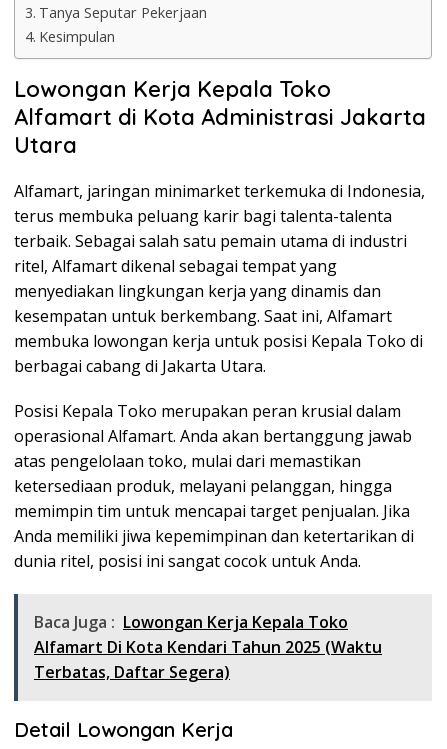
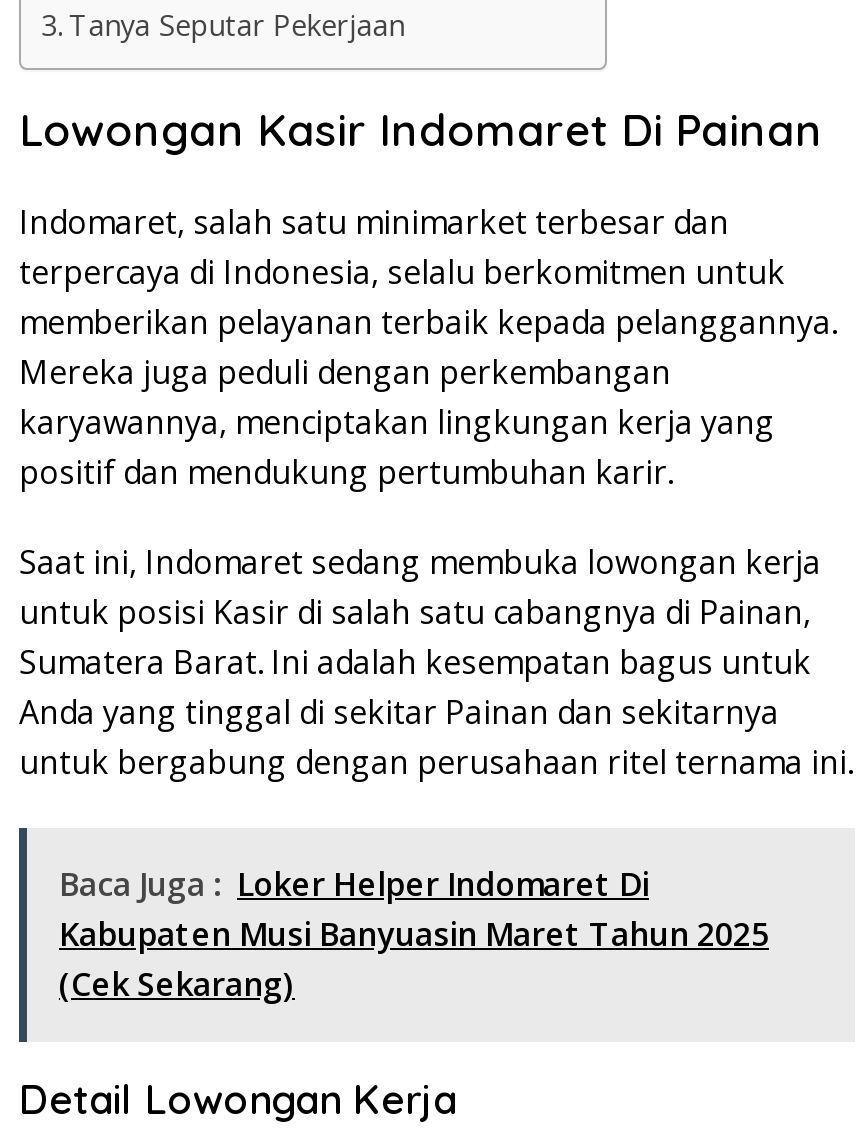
[14,27,426,683] Kesimpulan | Lowongan Kerja Kepala Toko | Alfamart di Kota Administrasi Jakarta | Utara | Alfamart, jaringan minimarket terkemuka di Indonesia, | terus membuka peluang karir bagi talenta-talenta | terbaik. Sebagai salah satu pemain utama di industri | ritel, Alfamart dikenal sebagai tempat yang | menyediakan lingkungan kerja yang dinamis dan | kesempatan untuk berkembang. Saat ini, Alfamart | membuka lowongan kerja untuk posisi Kepala Toko di | berbagai cabang di Jakarta Utara. | Posisi Kepala Toko merupakan peran krusial dalam | operasional Alfamart. Anda akan bertanggung jawab | atas pengelolaan toko, mulai dari memastikan | ketersediaan produk, melayani pelanggan, hingga | memimpin tim untuk mencapai target penjualan. Jika | Anda memiliki jiwa kepemimpinan dan ketertarikan di | dunia ritel, posisi ini sangat cocok untuk Anda. | Baca Juga : Lowongan Kerja Kepala Toko | Alfamart Di Kota Kendari Tahun 2025 (Waktu | Terbatas, Daftar Segera) -> [19,103,853,1007] Lowongan Kasir Indomaret Di Painan | Indomaret, salah satu minimarket terbesar dan | terpercaya di Indonesia, selalu berkomitmen untuk | memberikan pelayanan terbaik kepada pelanggannya. | Mereka juga peduli dengan perkembangan | karyawannya, menciptakan lingkungan kerja yang | positif dan mendukung pertumbuhan karir. | Saat ini, Indomaret sedang membuka lowongan kerja | untuk posisi Kasir di salah satu cabangnya di Painan, | Sumatera Barat. Ini adalah kesempatan bagus untuk | Anda yang tinggal di sekitar Painan dan sekitarnya | untuk bergabung dengan perusahaan ritel ternama ini. | Baca Juga : Loker Helper Indomaret Di | Kabupaten Musi Banyuasin Maret Tahun 2025 | (Cek Sekarang)

